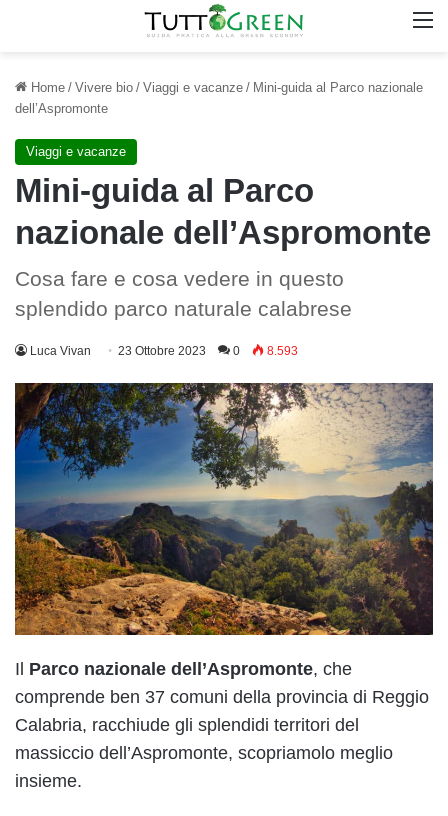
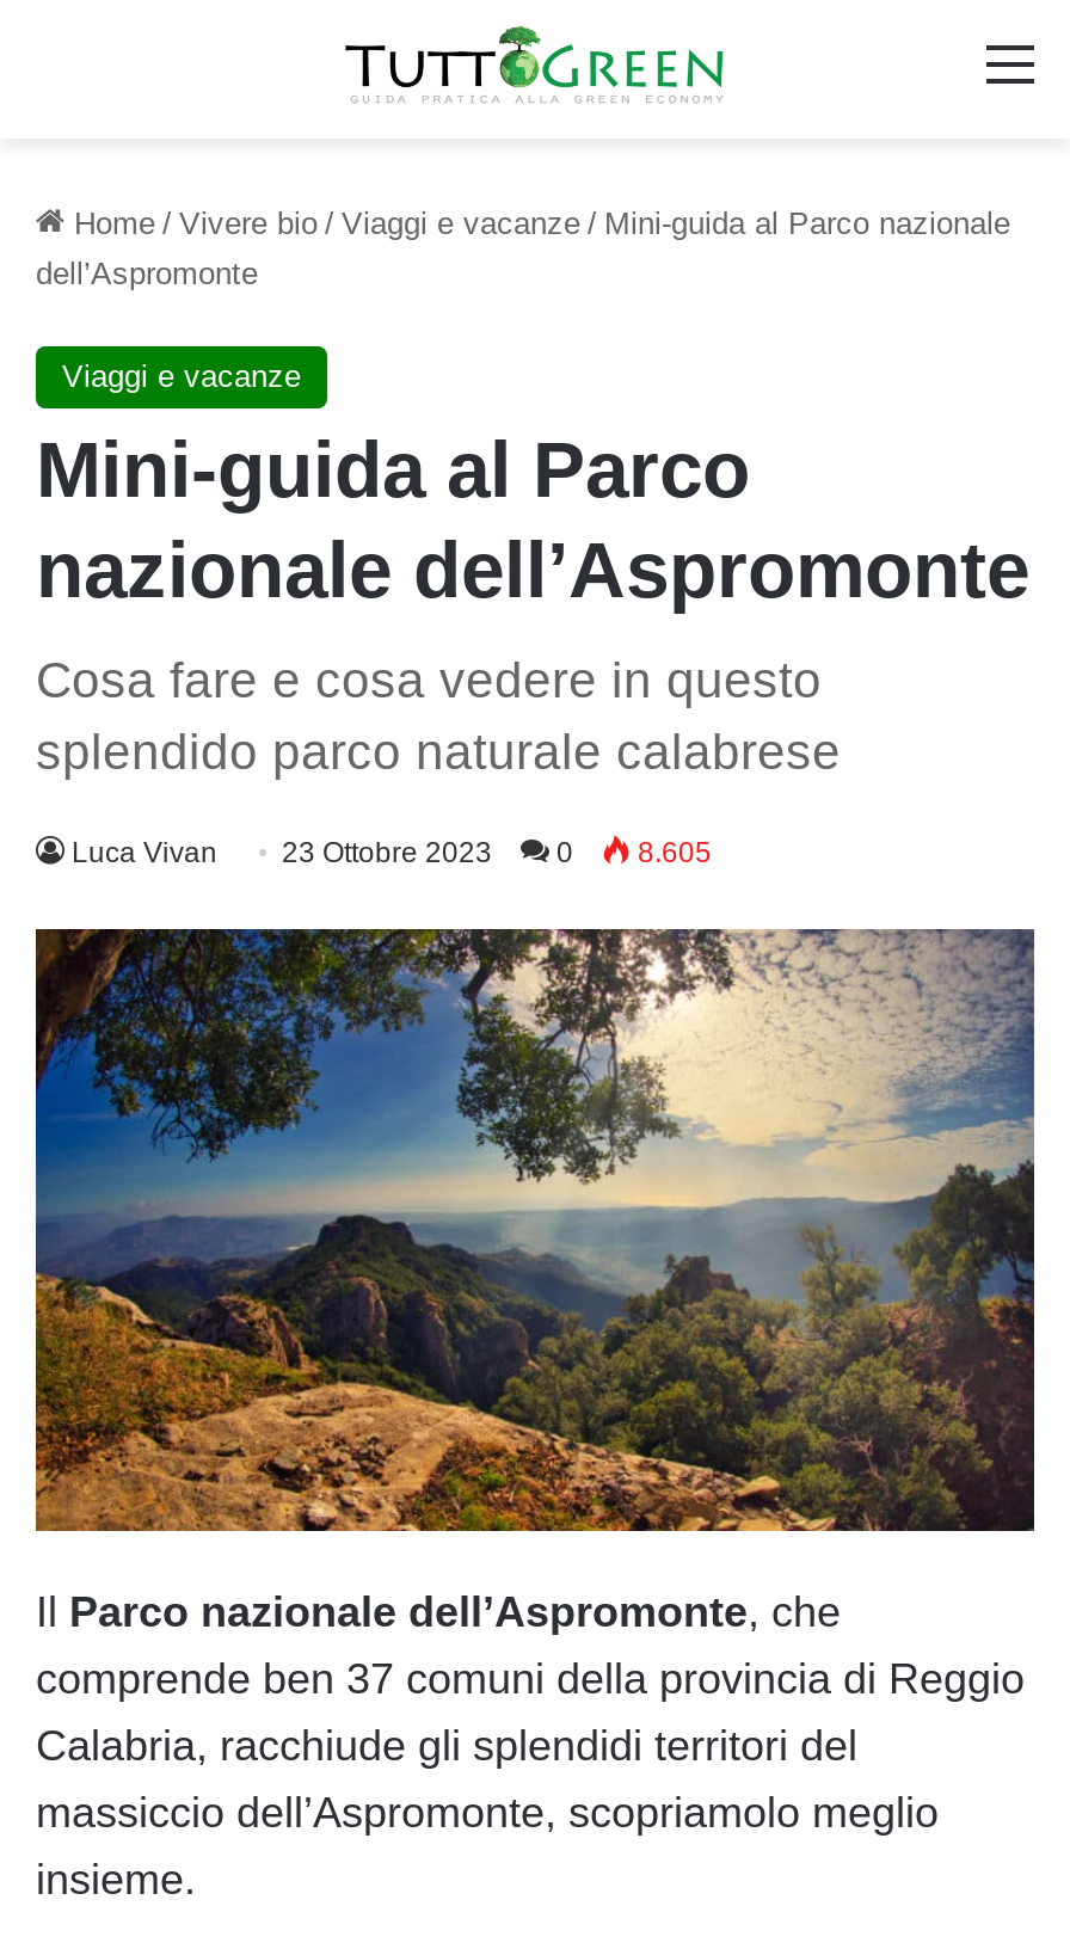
[30,344,298,358] Luca Vivan 23 Ottobre 2023 0 8.593 -> [72,837,712,870] Luca Vivan 23 Ottobre 2023 0 8.605

